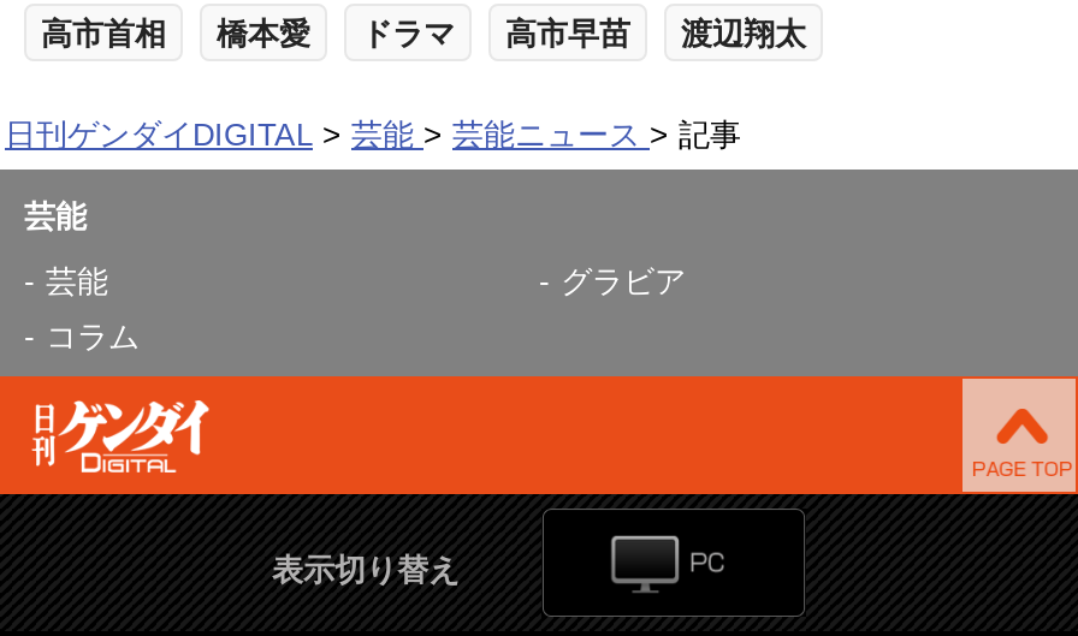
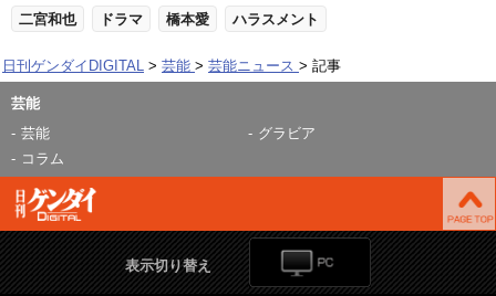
[41,16,310,52] 高市首相 | 橋本愛 -> [19,11,76,28] 二宮和也
[505,16,806,52] 高市早苗 | 渡辺翔太 -> [166,11,319,28] 橋本愛 | ハラスメント

